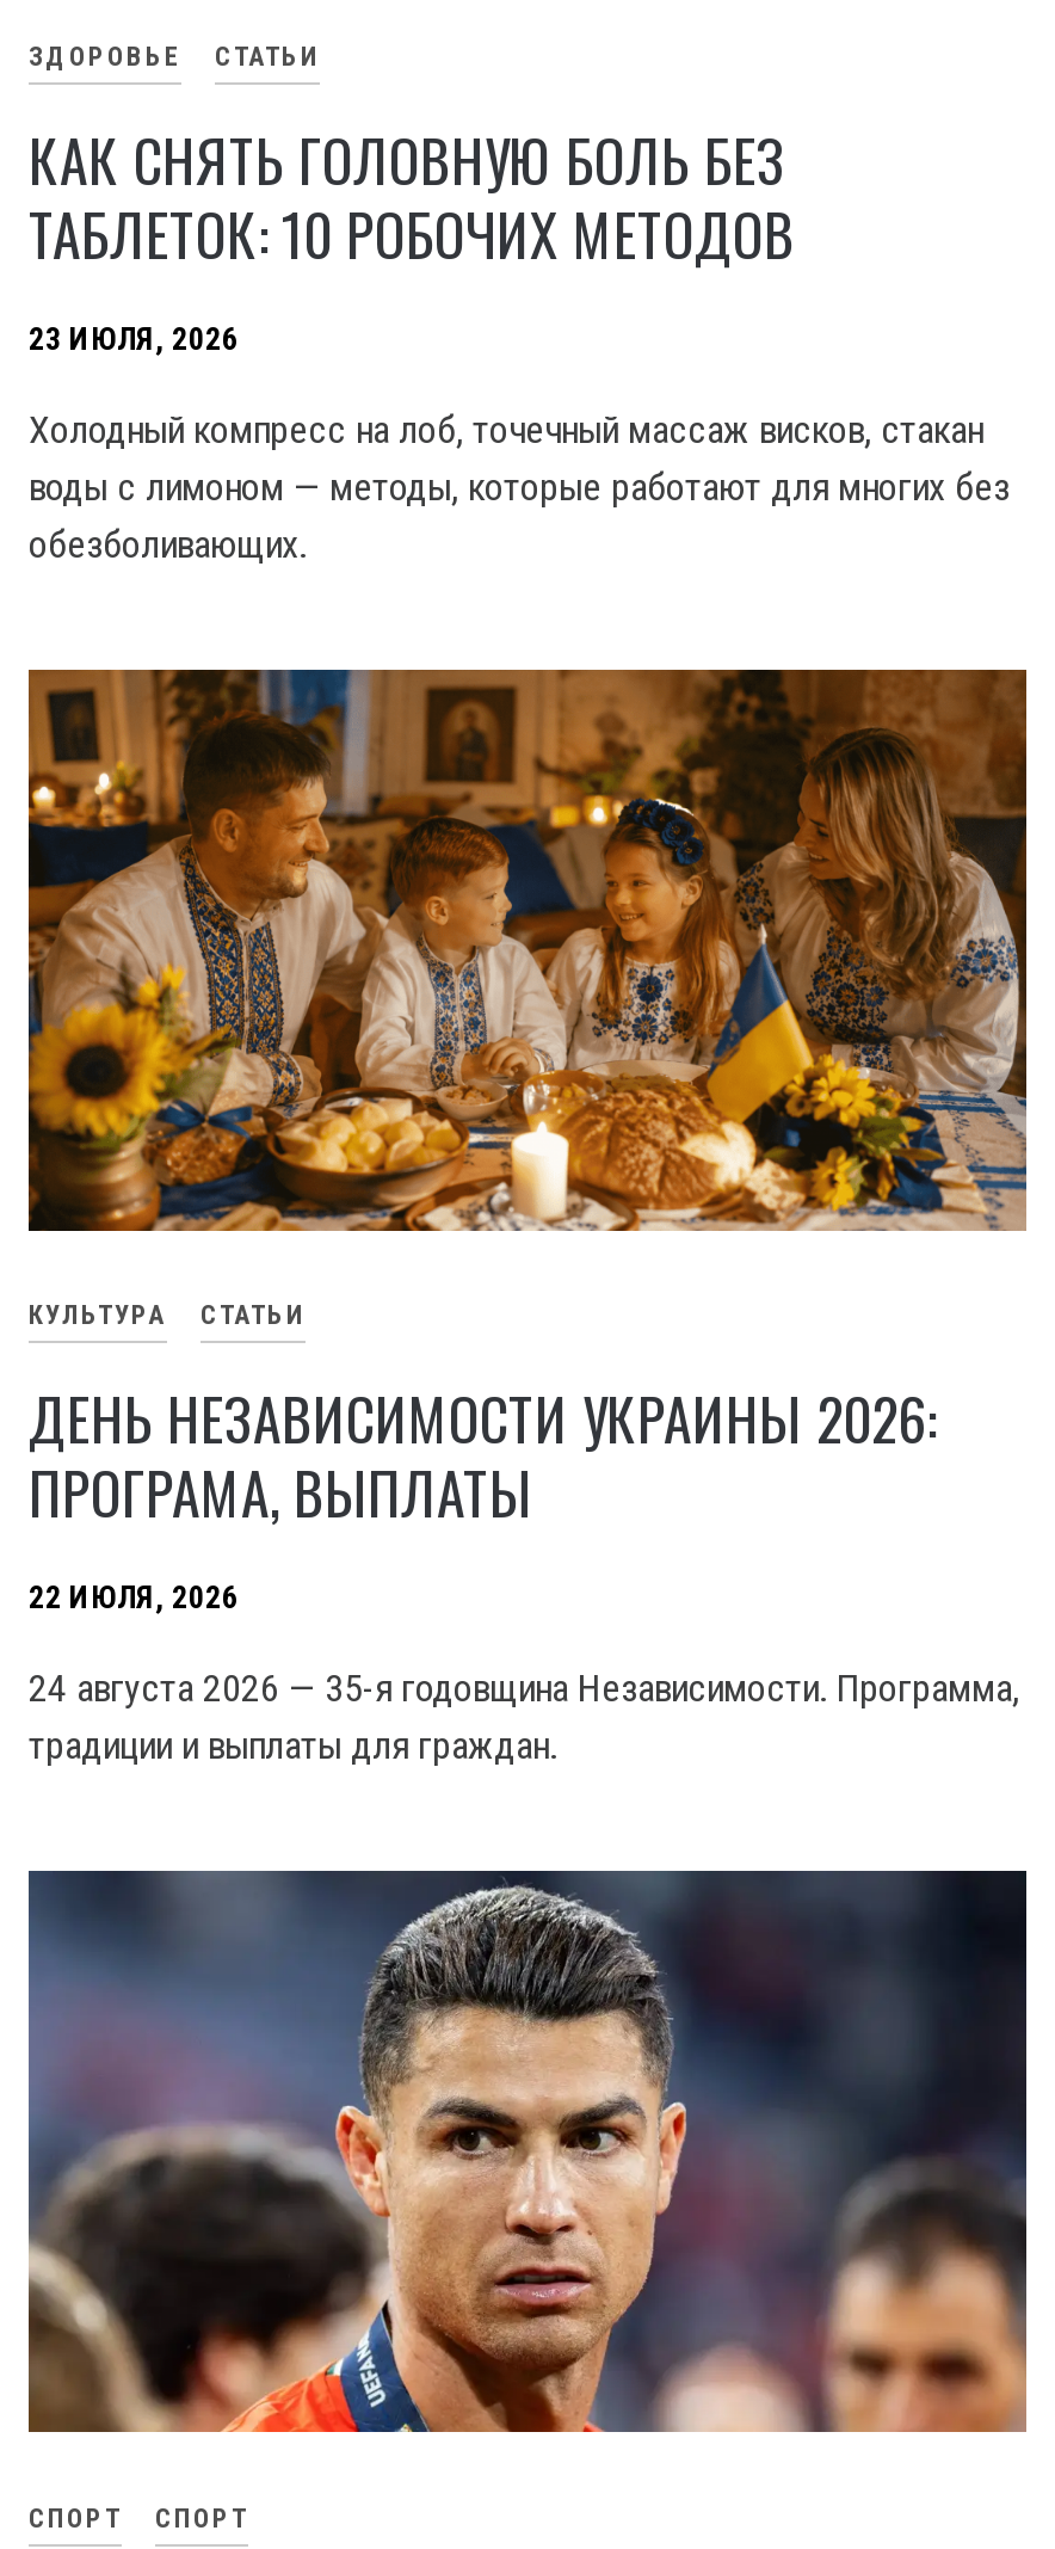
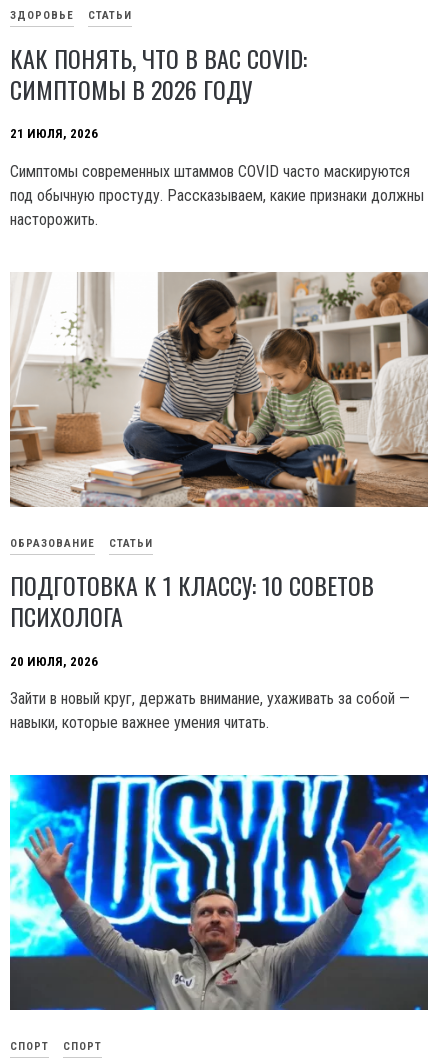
[29,115,795,275] КАК СНЯТЬ ГОЛОВНУЮ БОЛЬ БЕЗ | ТАБЛЕТОК: 10 РОБОЧИХ МЕТОДОВ -> [10,40,307,107] КАК ПОНЯТЬ, ЧТО В ВАС COVID: | СИМПТОМЫ В 2026 ГОДУ
[29,321,239,357] 23 ИЮЛЯ, 2026 -> [10,126,98,141] 21 ИЮЛЯ, 2026
[29,406,1010,566] Холодный компресс на лоб, точечный массаж висков, стакан | воды с лимоном — методы, которые работают для многих без | обезболивающих. -> [10,162,424,229] Симптомы современных штаммов COVID часто маскируются | под обычную простуду. Рассказываем, какие признаки должны | насторожить.
[26,666,1029,1331] [image] | КУЛЬТУРА -> [9,271,428,549] [image] | ОБРАЗОВАНИЕ
[29,1374,936,1534] ДЕНЬ НЕЗАВИСИМОСТИ УКРАИНЫ 2026: | ПРОГРАМА, ВЫПЛАТЫ -> [10,567,374,634] ПОДГОТОВКА К 1 КЛАССУ: 10 СОВЕТОВ | ПСИХОЛОГА
[29,1580,239,1615] 22 ИЮЛЯ, 2026 -> [10,653,98,668] 20 ИЮЛЯ, 2026
[29,1665,1019,1768] 24 августа 2026 — 35-я годовщина Независимости. Программа, | традиции и выплаты для граждан. -> [10,689,410,732] Зайти в новый круг, держать внимание, ухаживать за собой — | навыки, которые важнее умения читать.
[26,1870,1029,2436] [image] -> [9,774,429,1011] [image]

